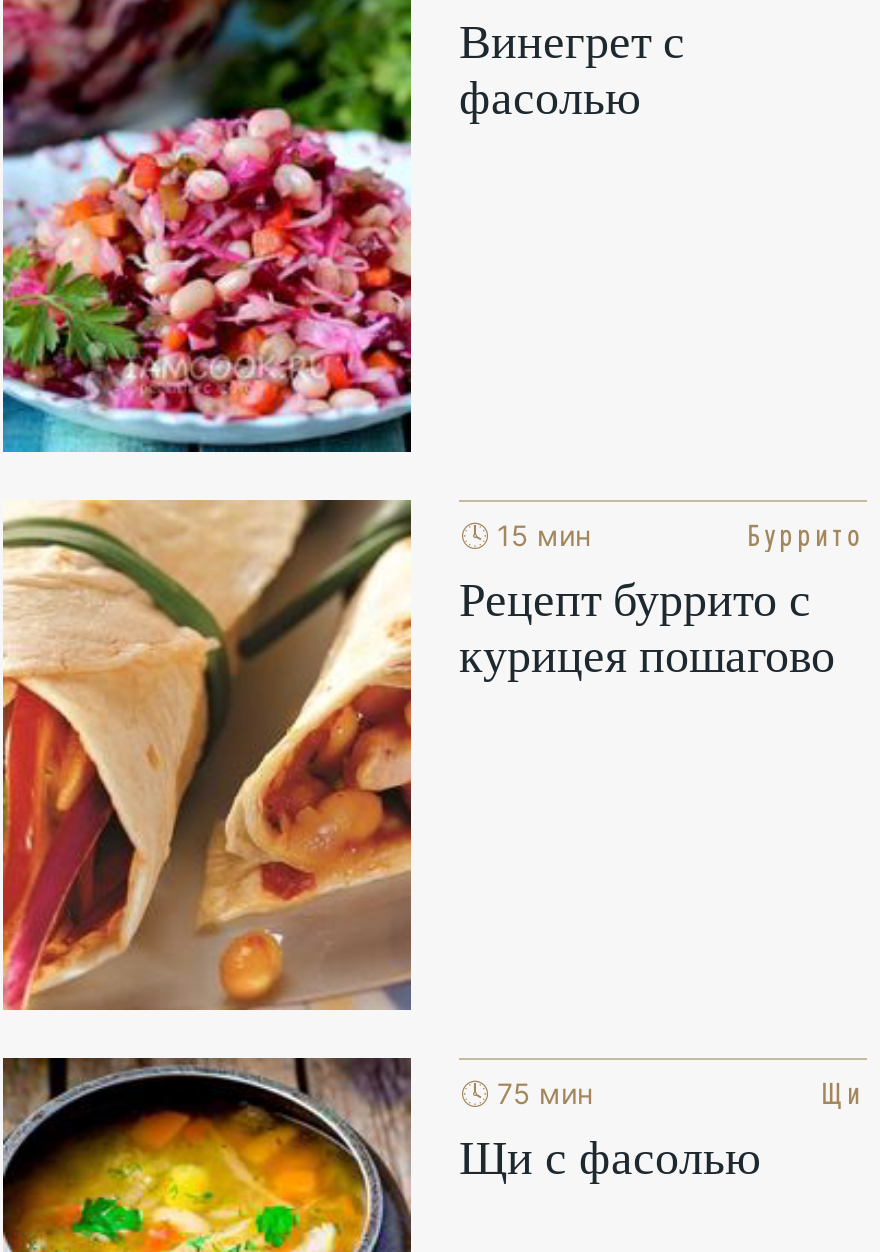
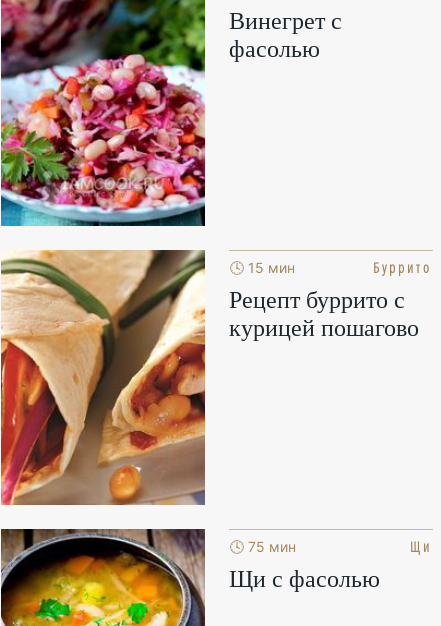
[459,621,835,685] курицея пошагово -> [229,311,419,343] курицей пошагово

